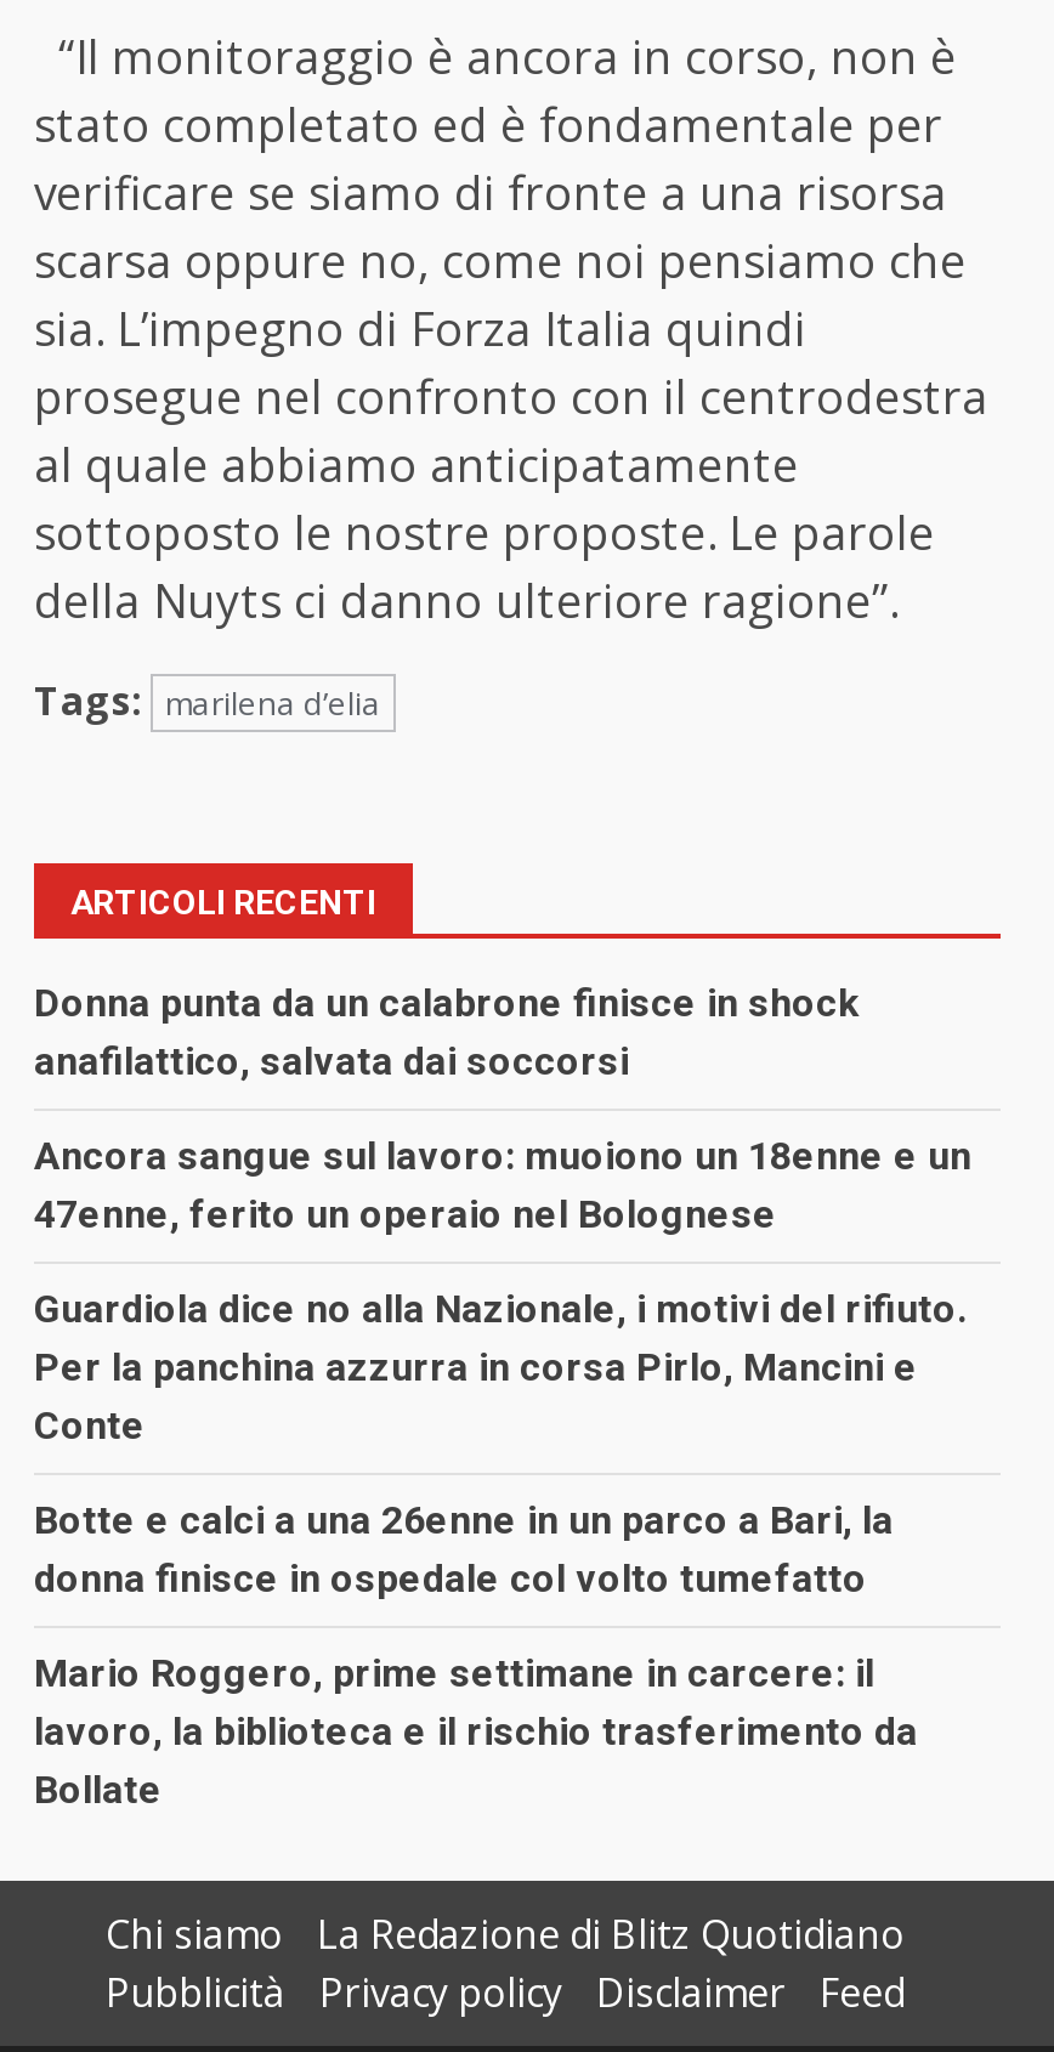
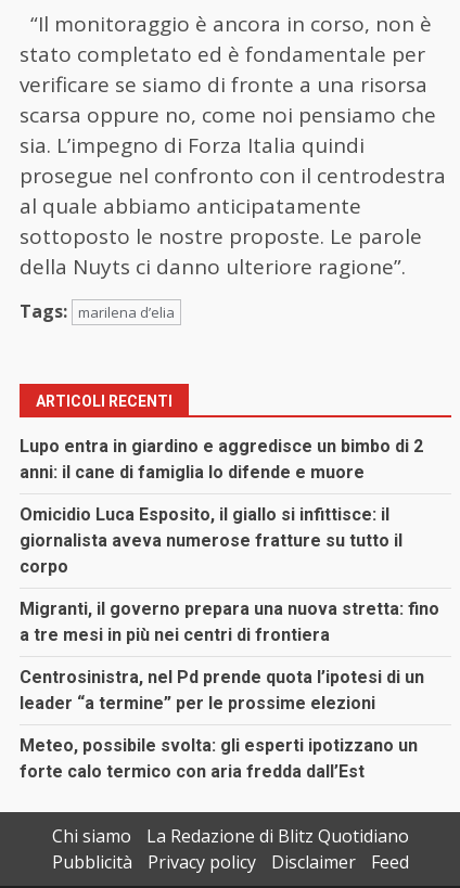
[34,979,860,1083] Donna punta da un calabrone finisce in shock | anafilattico, salvata dai soccorsi -> [20,435,423,482] Lupo entra in giardino e aggredisce un bimbo di 2 | anni: il cane di famiglia lo difende e muore
[34,1132,971,1236] Ancora sangue sul lavoro: muoiono un 18enne e un | 47enne, ferito un operaio nel Bolognese -> [20,504,403,576] Omicidio Luca Esposito, il giallo si infittisce: il | giornalista aveva numerose fratture su tutto il | corpo
[34,1285,967,1448] Guardiola dice no alla Nazionale, i motivi del rifiuto. | Per la panchina azzurra in corsa Pirlo, Mancini e | Conte -> [20,598,439,645] Migranti, il governo prepara una nuova stretta: fino | a tre mesi in più nei centri di frontiera
[34,1496,894,1601] Botte e calci a una 26enne in un parco a Bari, la | donna finisce in ospedale col volto tumefatto -> [20,666,424,713] Centrosinistra, nel Pd prende quota l’ipotesi di un | leader “a termine” per le prossime elezioni
[34,1649,918,1812] Mario Roggero, prime settimane in carcere: il | lavoro, la biblioteca e il rischio trasferimento da | Bollate -> [20,735,418,781] Meteo, possibile svolta: gli esperti ipotizzano un | forte calo termico con aria fredda dall’Est

